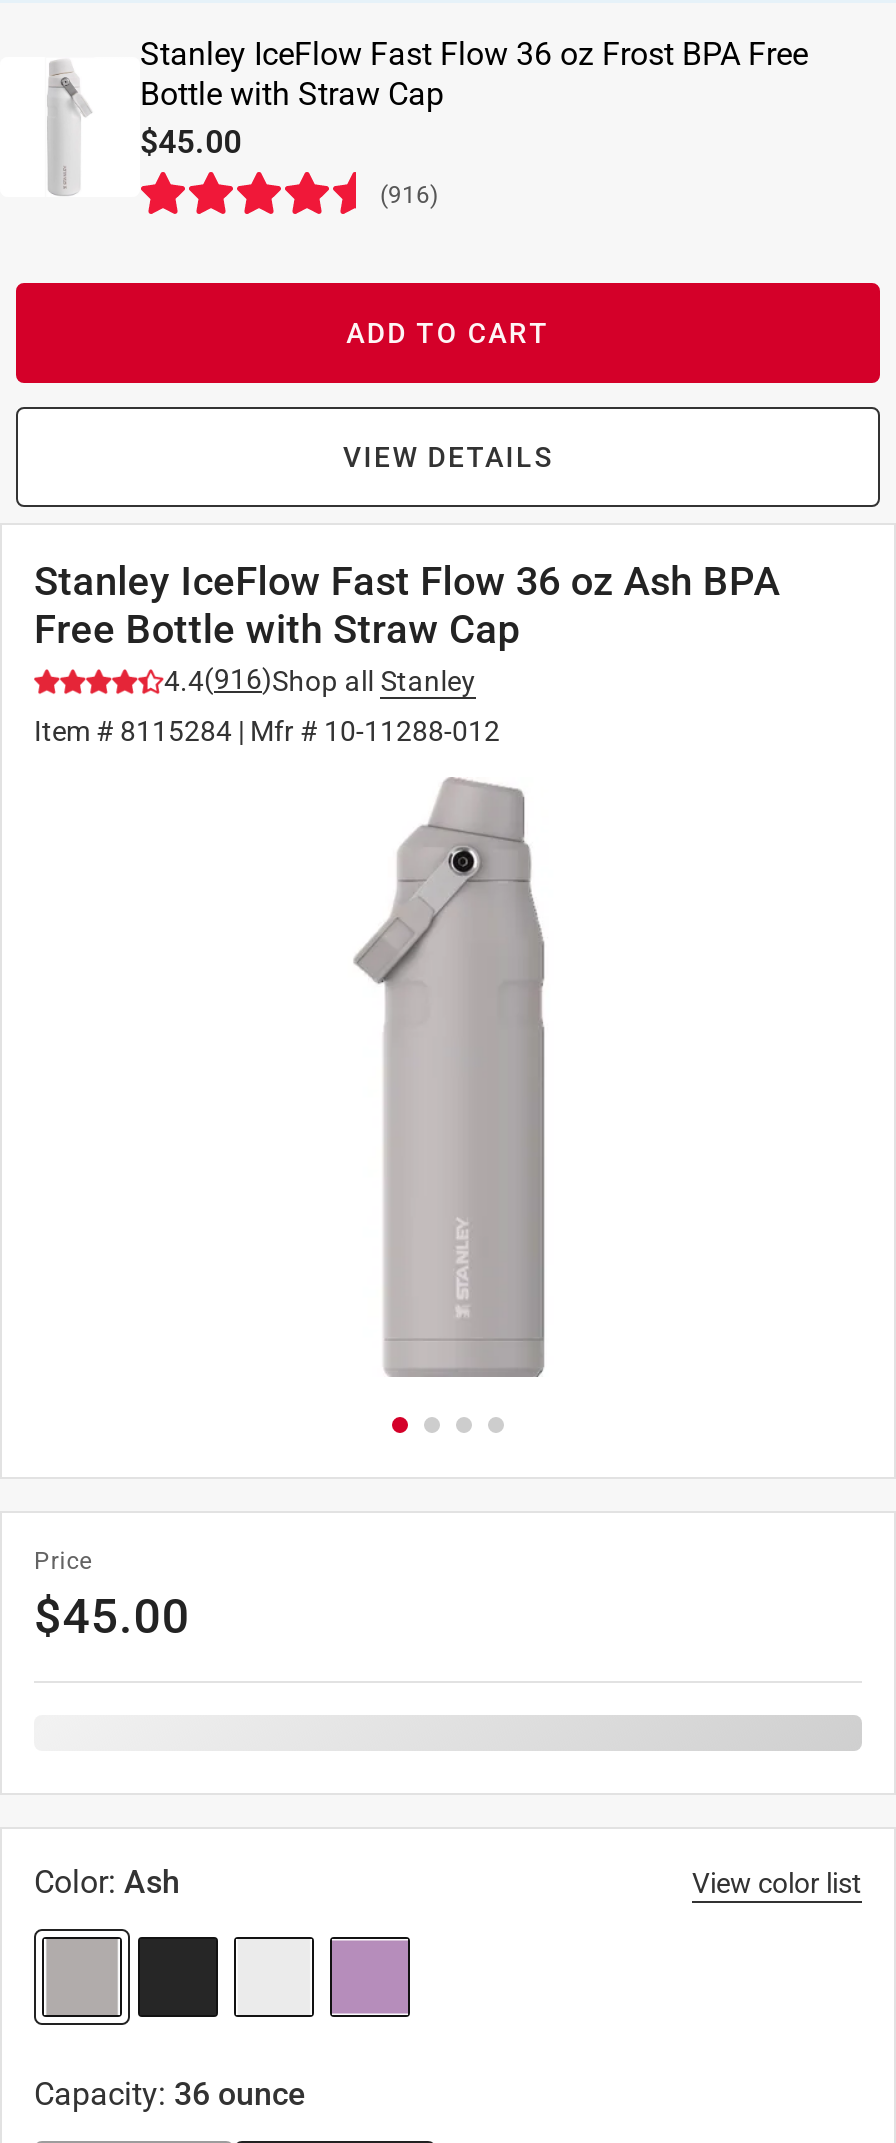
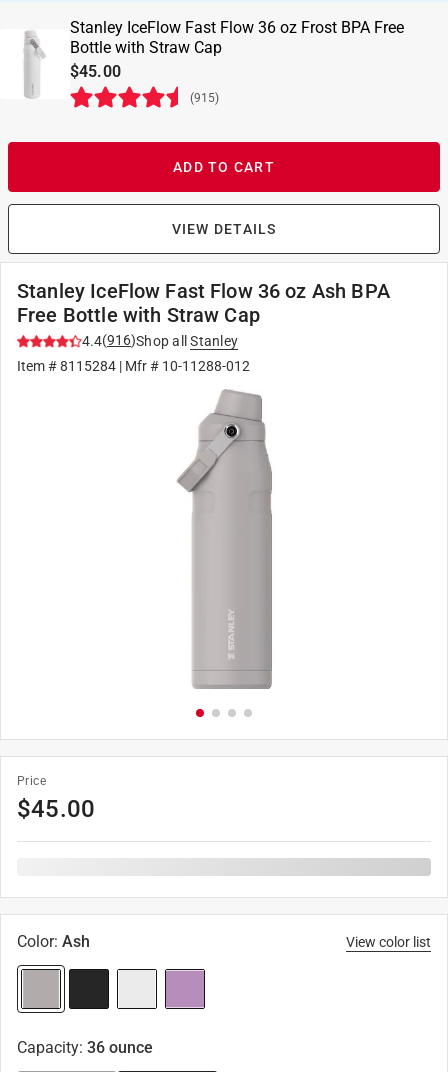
[380,181,438,209] (916) -> [190,91,219,105] (915)

